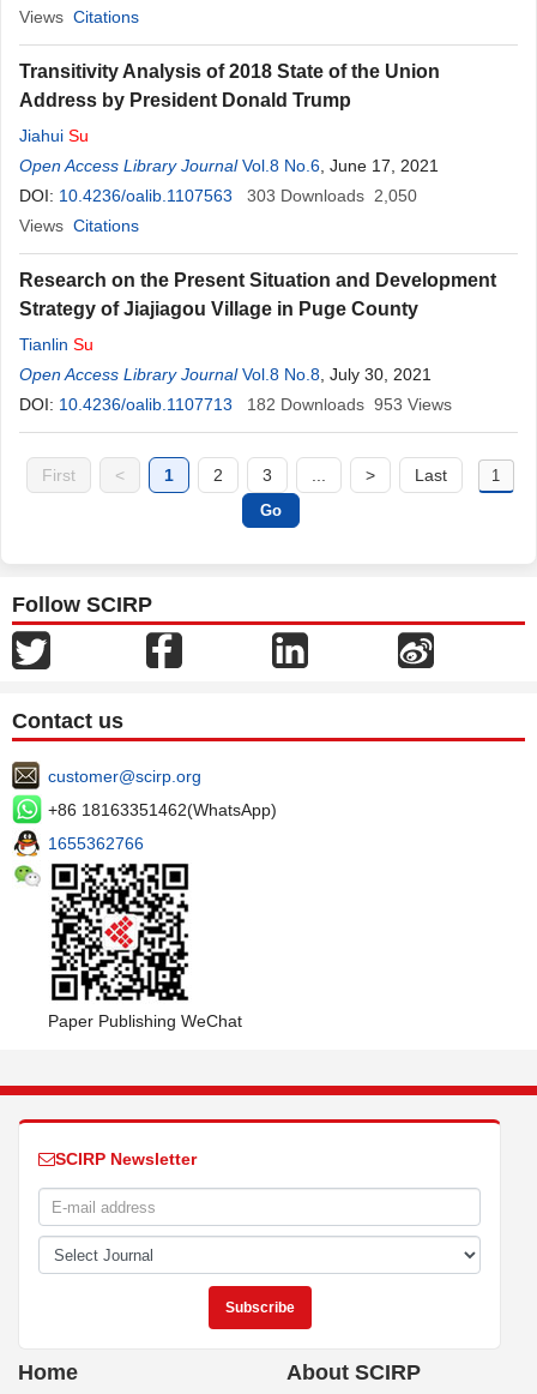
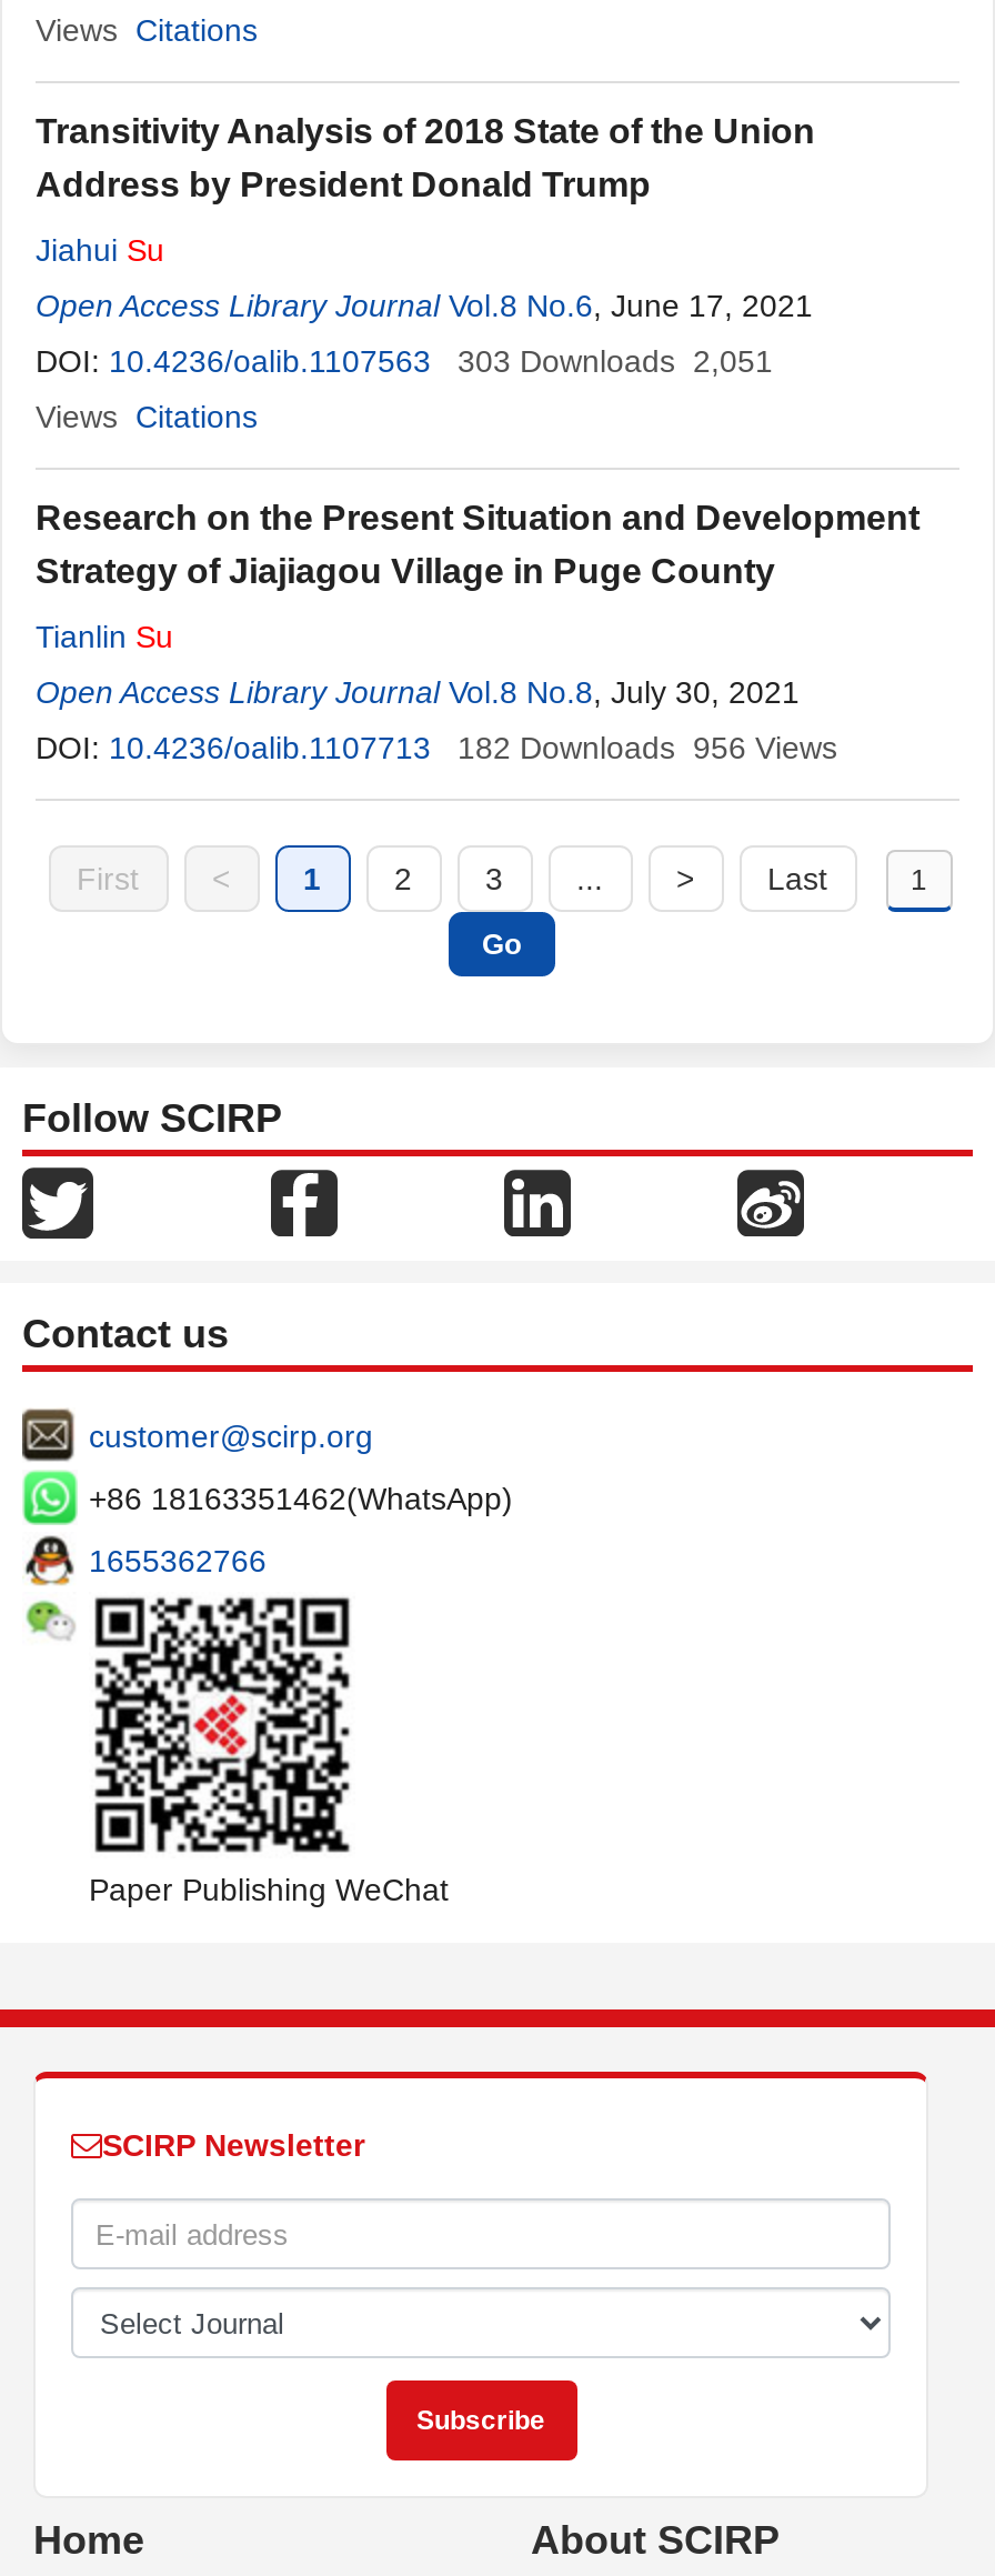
[19,186,417,205] DOI: 10.4236/oalib.1107563 303 Downloads 2,050 -> [36,343,773,379] DOI: 10.4236/oalib.1107563 303 Downloads 2,051
[247,395,452,414] 182 Downloads 953 Views -> [458,730,837,765] 182 Downloads 956 Views

